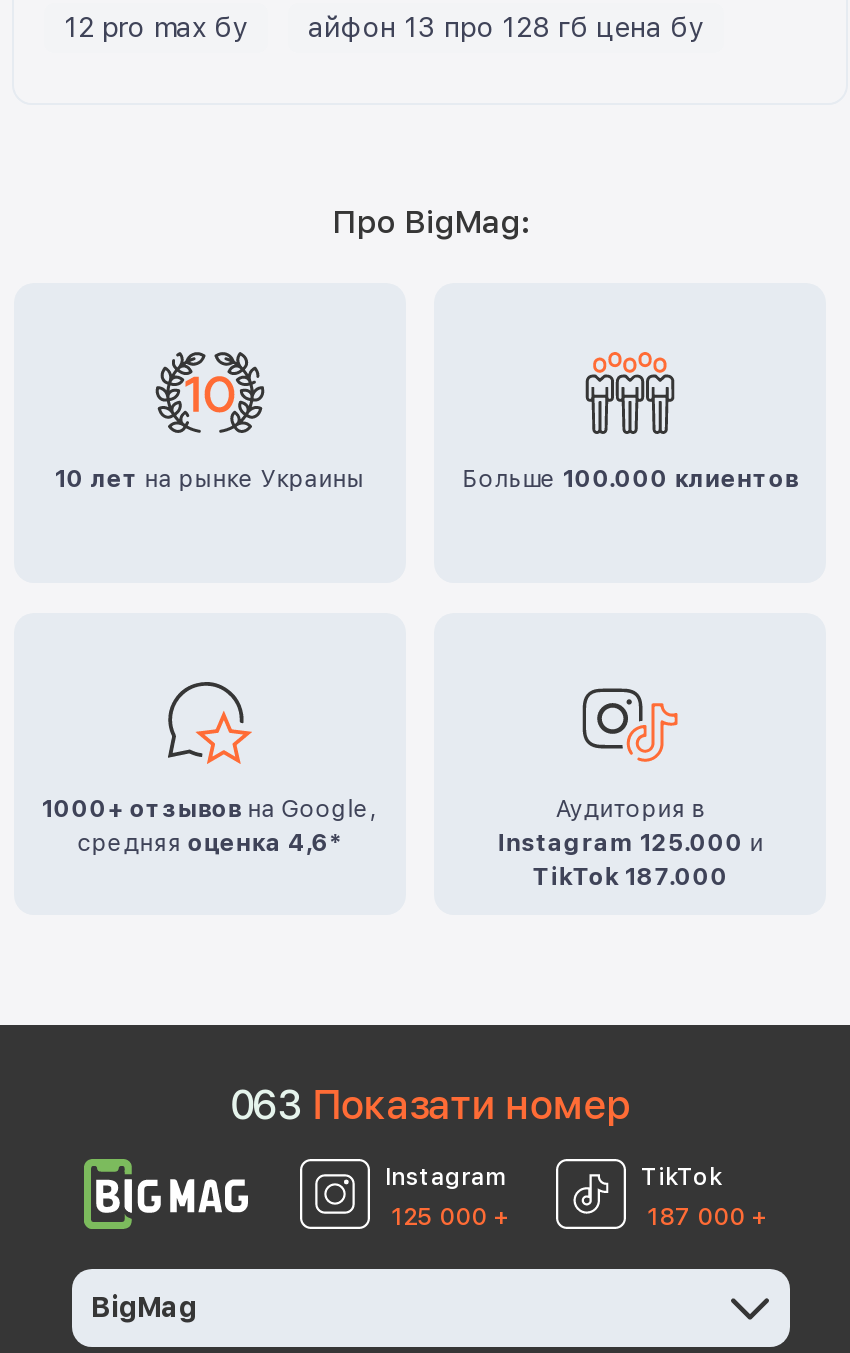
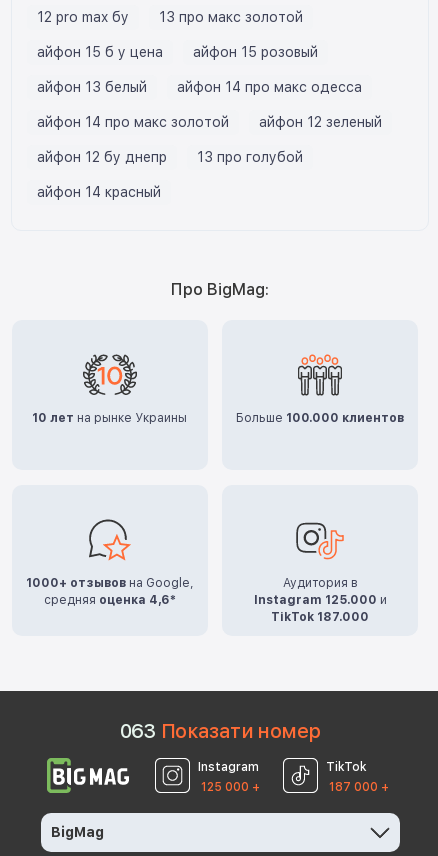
[308,11,704,43] айфон 13 про 128 гб цена бу -> [37,9,382,200] 13 про макс золотой | айфон 15 б у цена | айфон 15 розовый | айфон 13 белый | айфон 14 про макс одесса | айфон 14 про макс золотой | айфон 12 зеленый | айфон 12 бу днепр | 13 про голубой | айфон 14 красный

